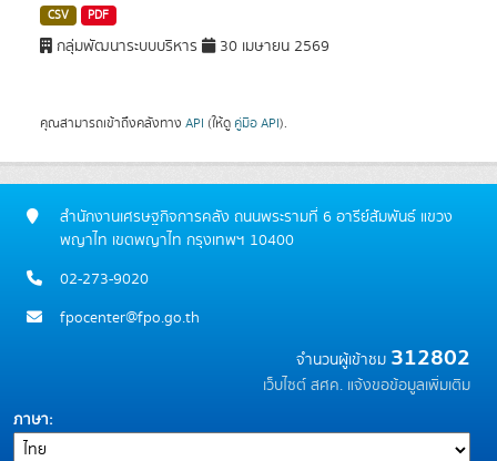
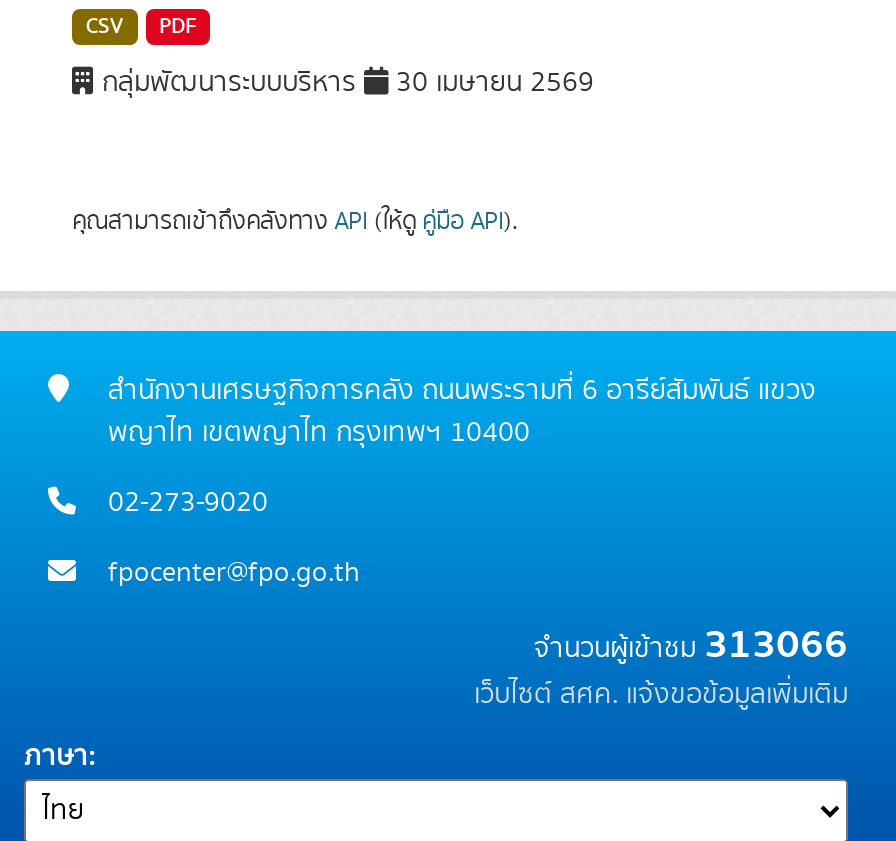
[296,340,470,376] จำนวนผู้เข้าชม312802 -> [534,613,848,677] จำนวนผู้เข้าชม313066

